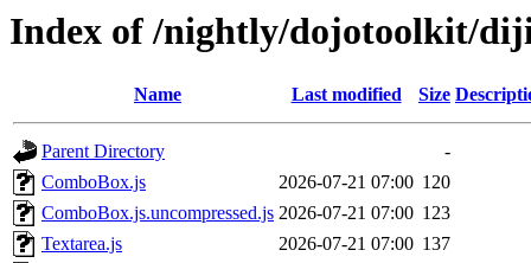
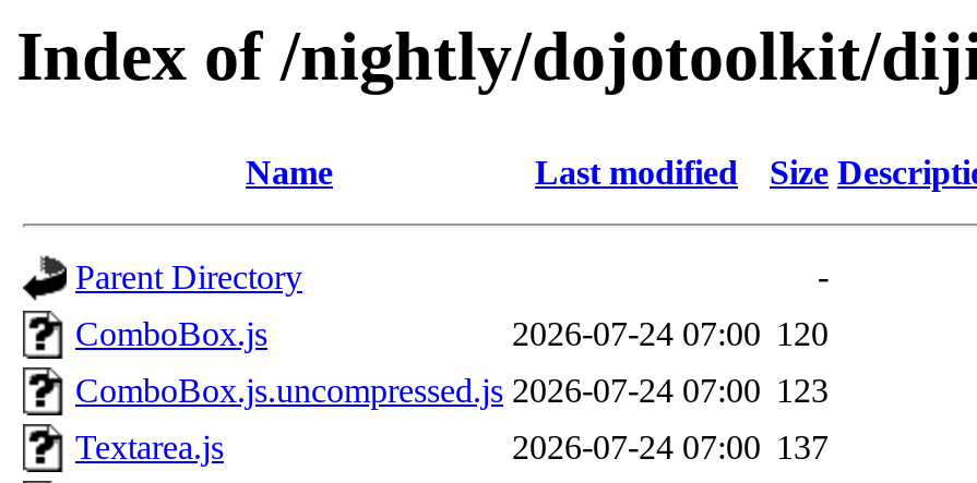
[279,172,450,192] 2026-07-21 07:00 120 -> [512,316,829,353] 2026-07-24 07:00 120
[41,203,450,223] ComboBox.js.uncompressed.js 2026-07-21 07:00 123 -> [75,373,829,410] ComboBox.js.uncompressed.js 2026-07-24 07:00 123
[279,234,450,254] 2026-07-21 07:00 137 -> [512,429,829,466] 2026-07-24 07:00 137

